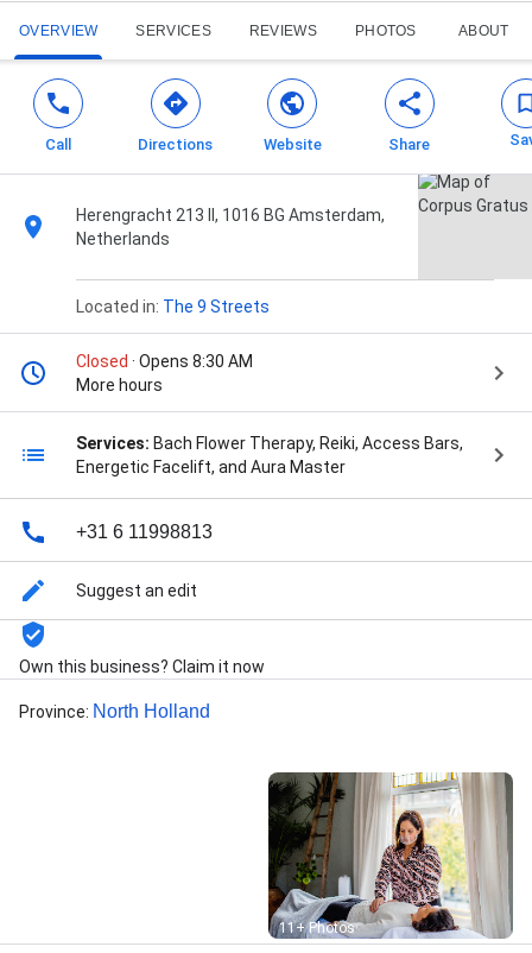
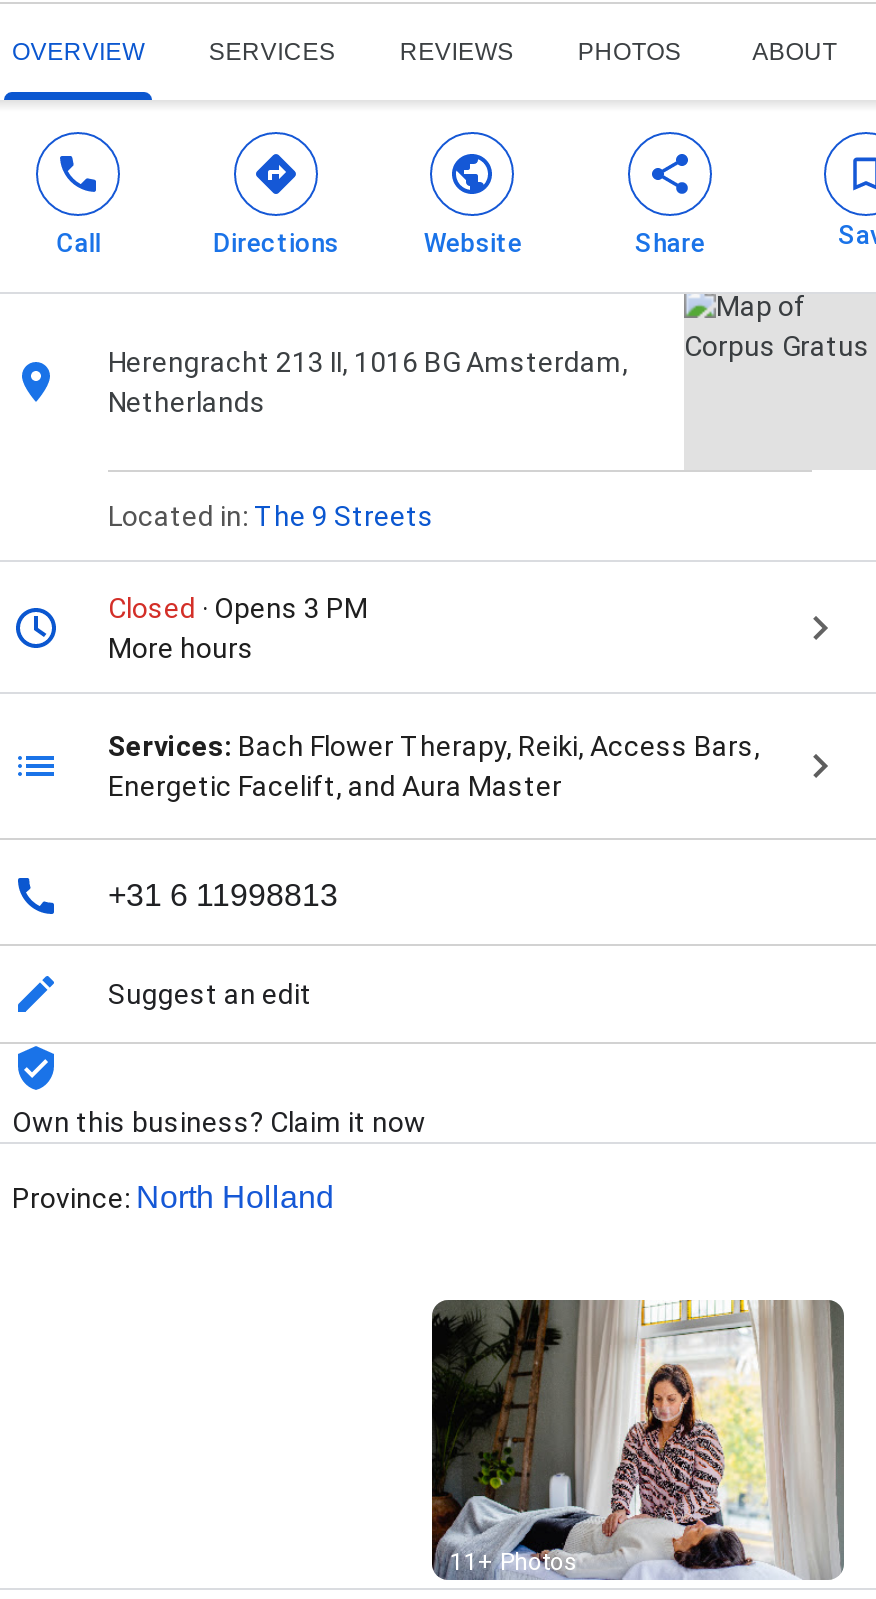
[76,352,253,371] Closed · Opens 8:30 AM -> [108,592,368,624] Closed · Opens 3 PM

